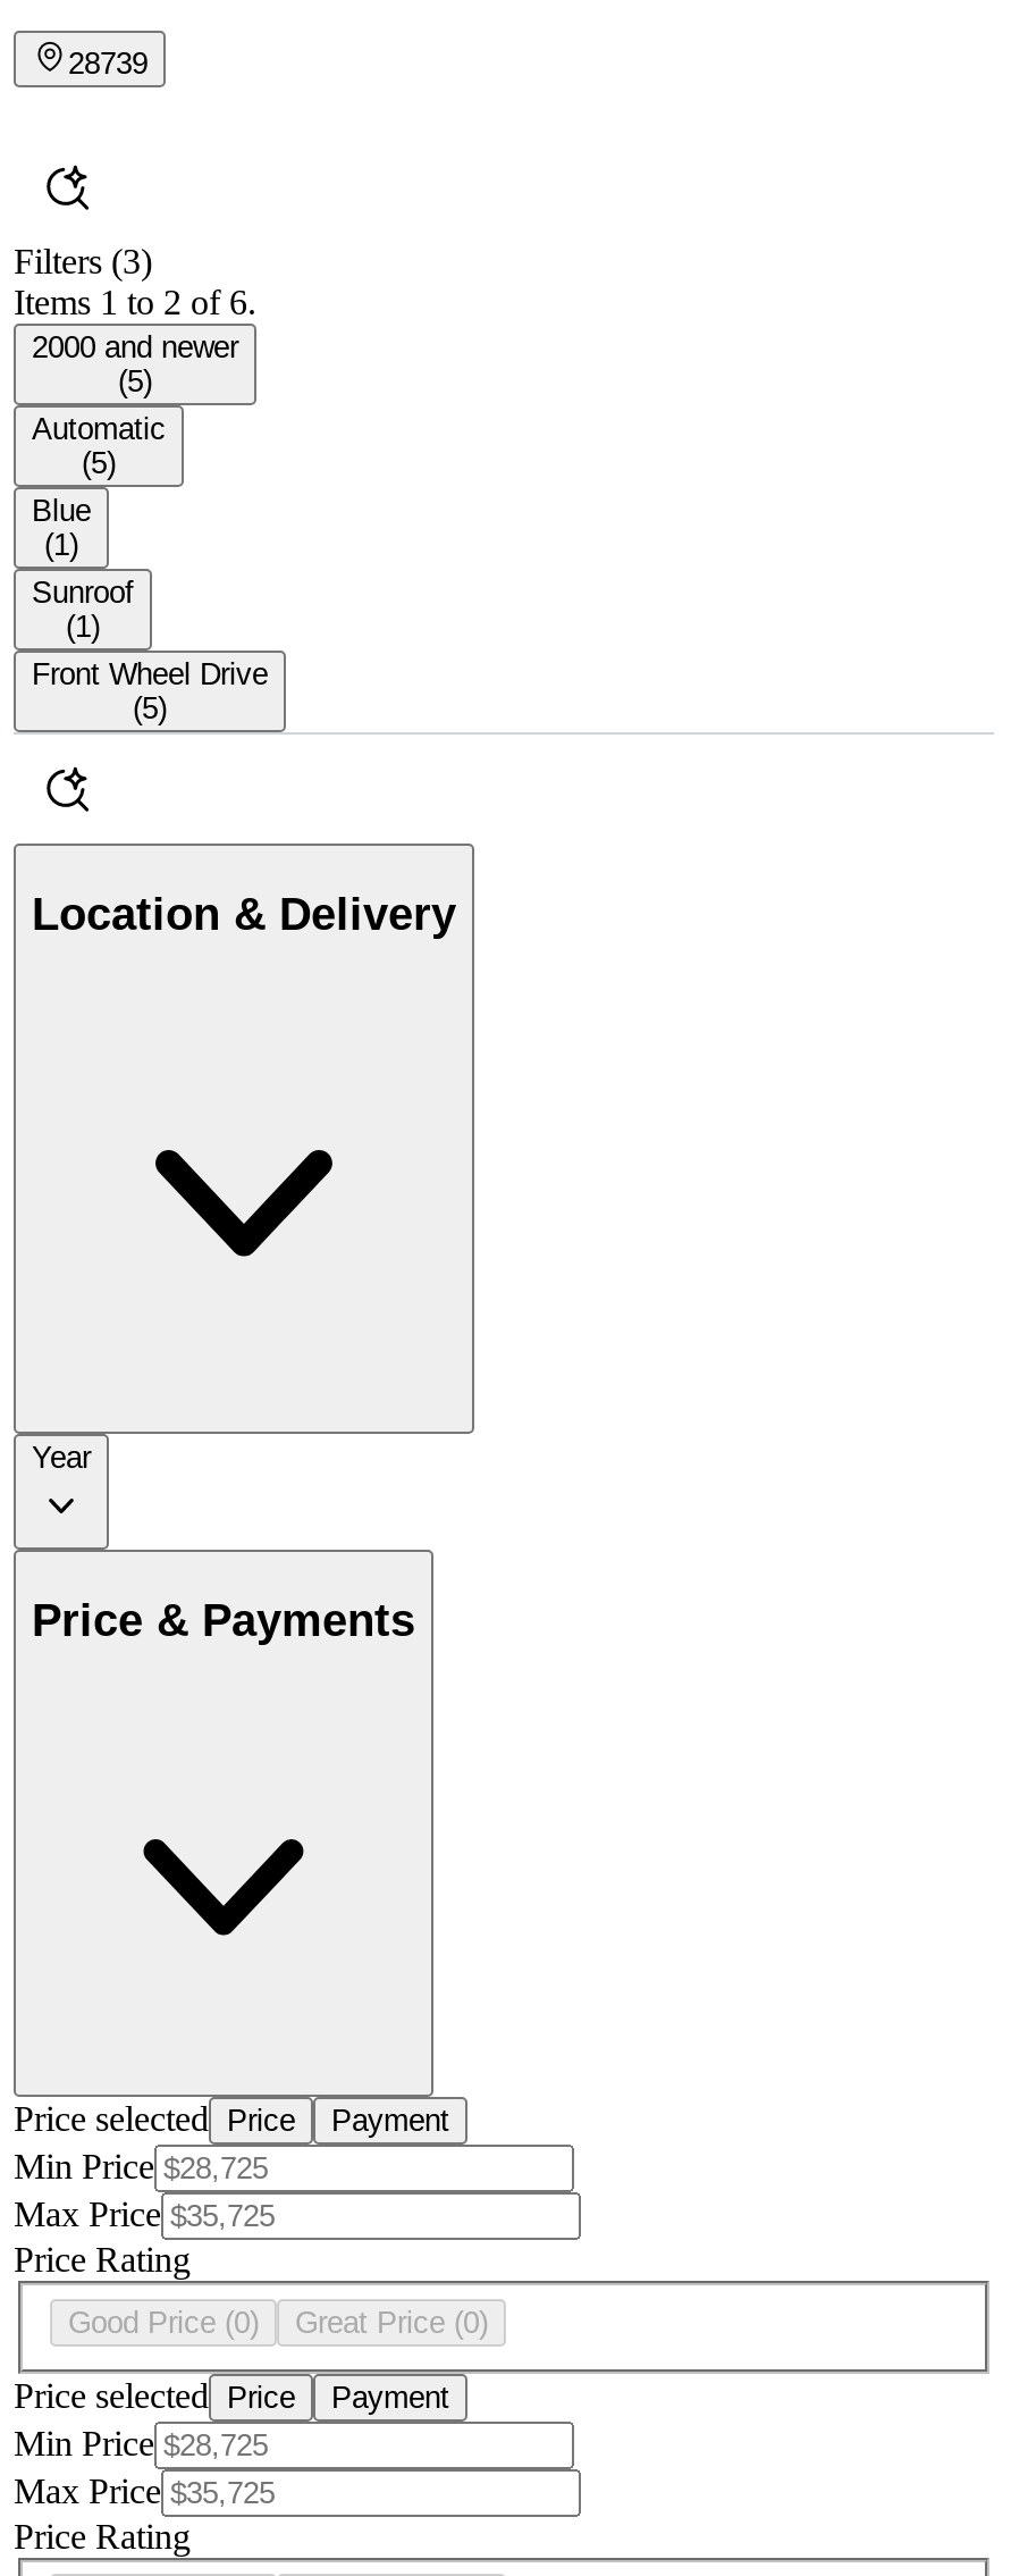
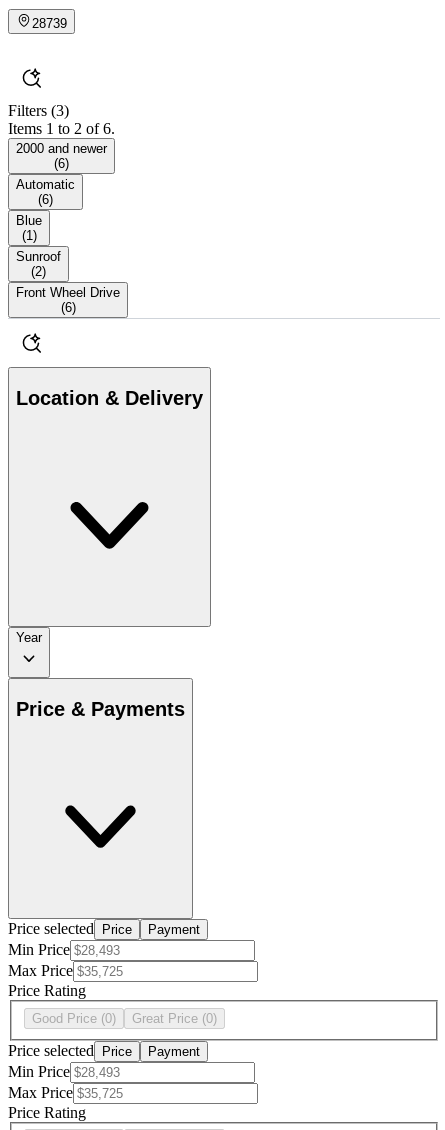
[118,364,152,398] (5) -> [54,156,69,171] (6)
[82,446,116,480] (5) -> [38,192,53,207] (6)
[66,609,100,643] (1) -> [31,264,46,279] (2)
[133,691,167,725] (5) -> [60,300,75,315] (6)

